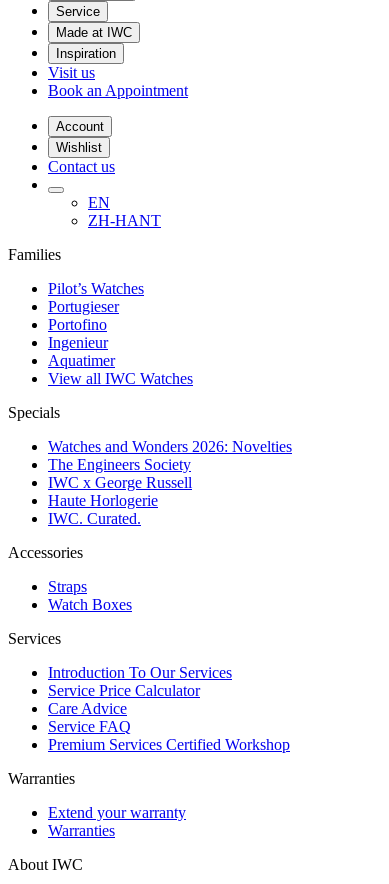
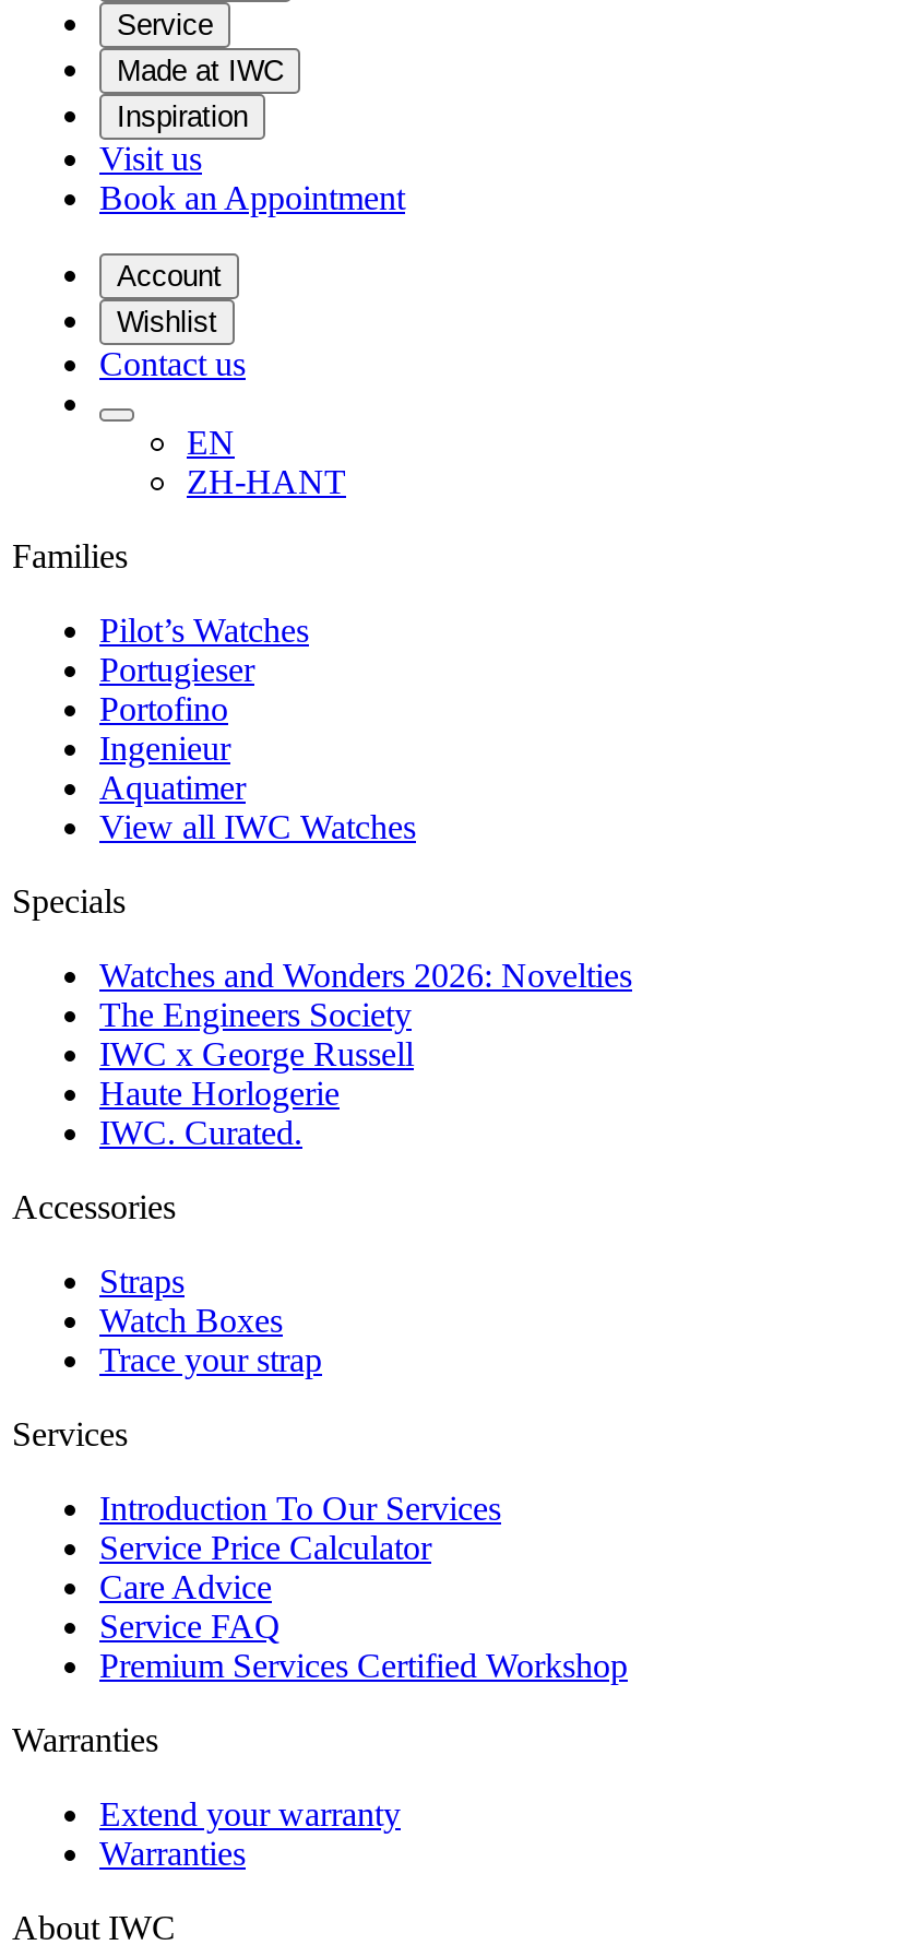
none -> [99,1342,322,1379] Trace your strap

